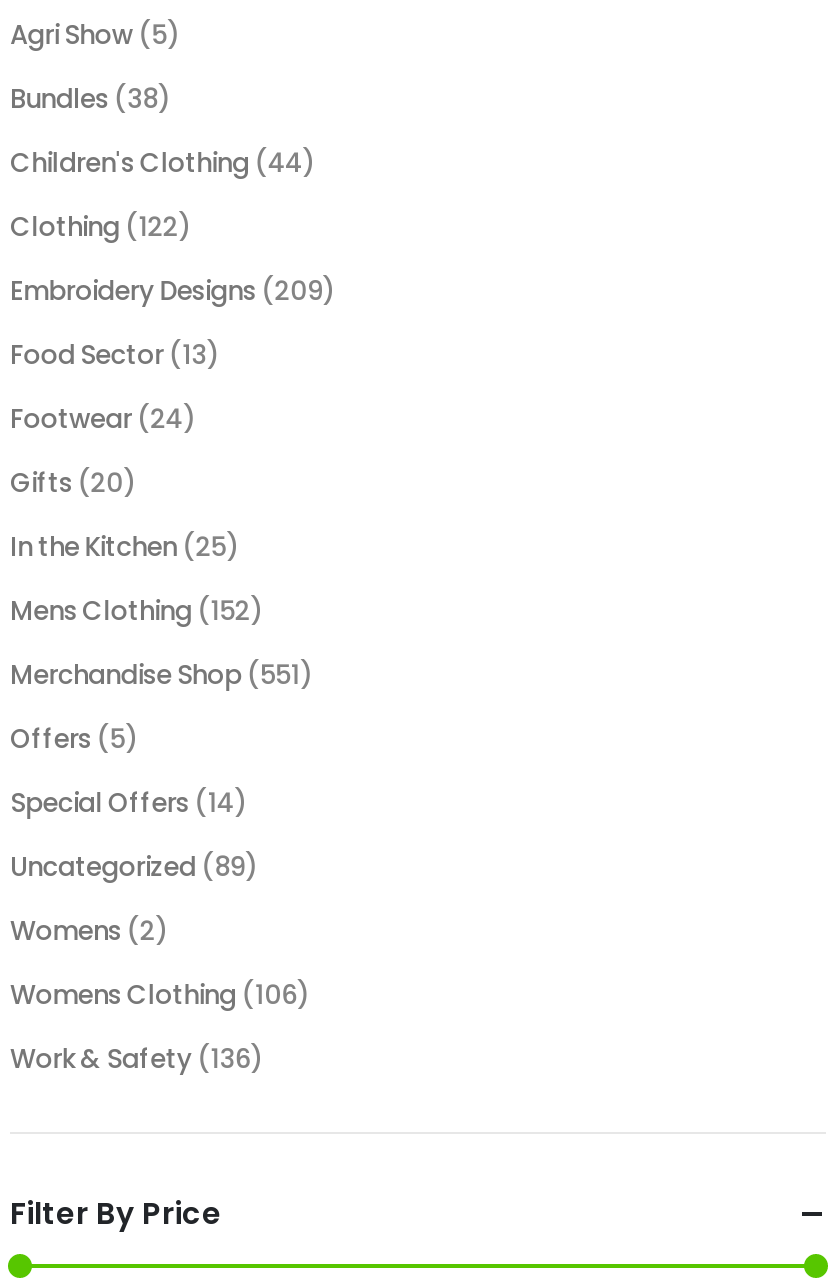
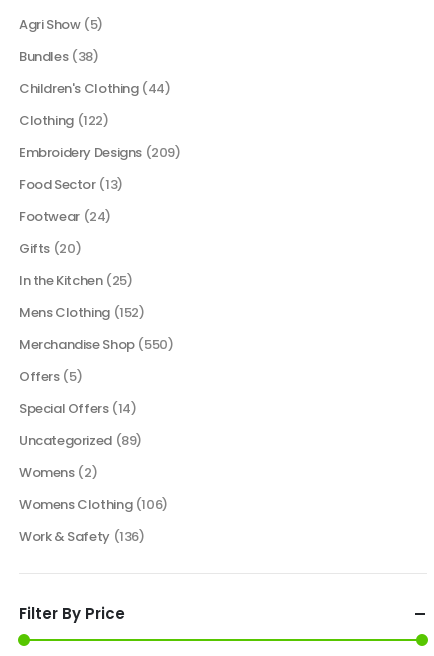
[10,656,311,694] Merchandise Shop (551) -> [19,335,173,354] Merchandise Shop (550)

